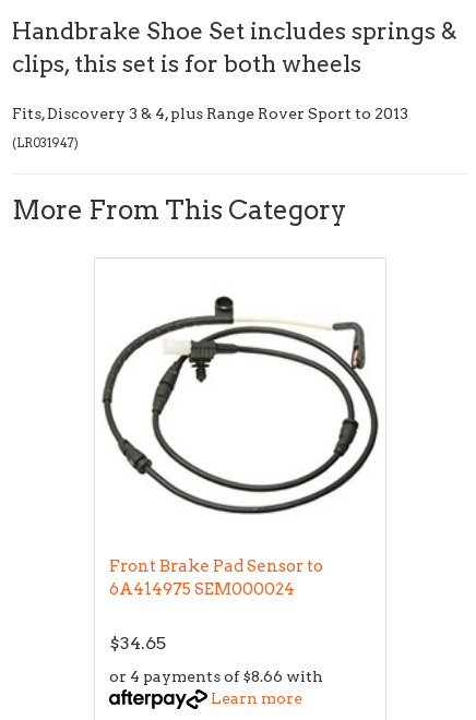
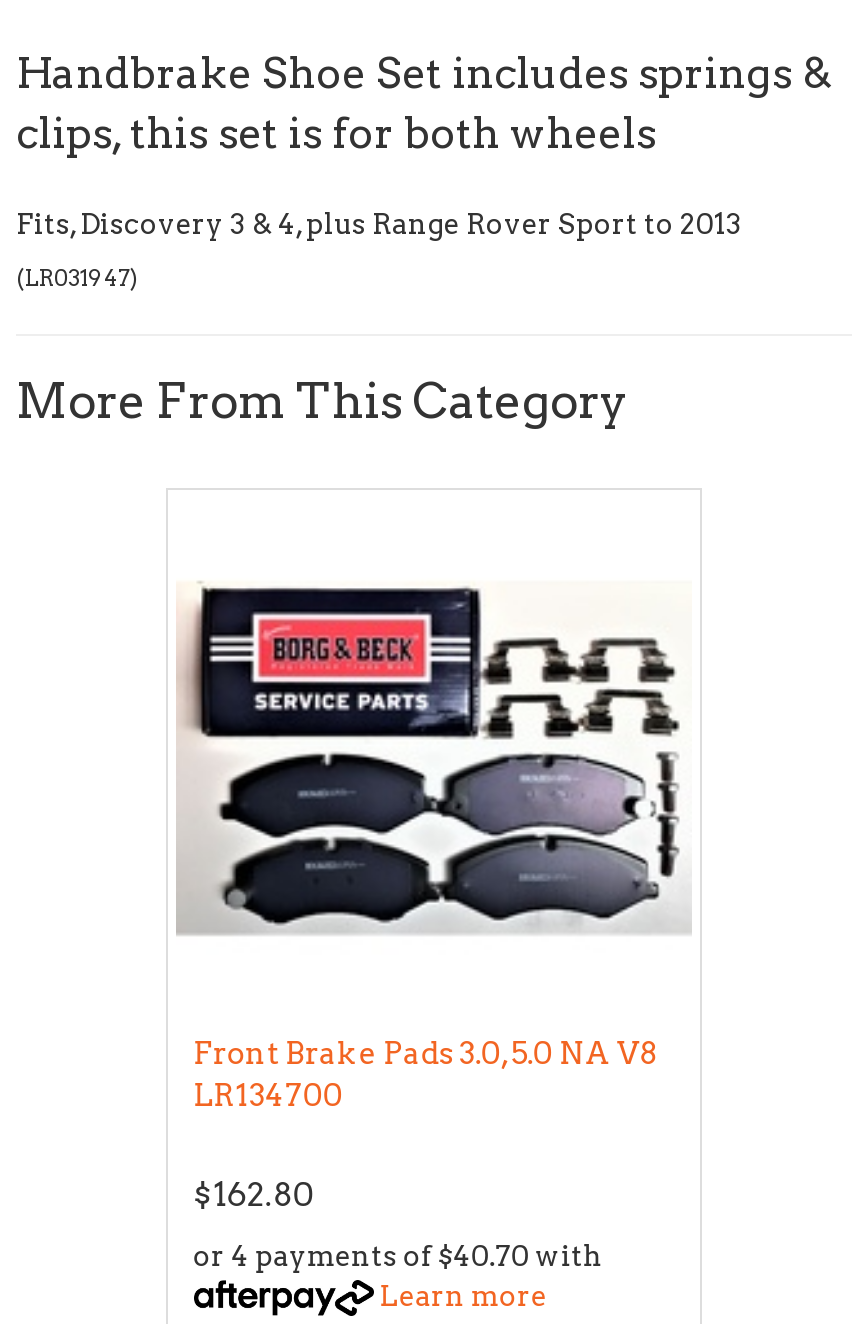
[100,295,380,598] [image] | Front Brake Pad Sensor to | 6A414975 SEM000024 -> [176,560,692,1113] [image] | Front Brake Pads 3.0, 5.0 NA V8 | LR134700
[109,632,166,653] $34.65 -> [193,1175,315,1213] $162.80
[109,667,323,685] or 4 payments of $8.66 with -> [193,1239,603,1271] or 4 payments of $40.70 with

